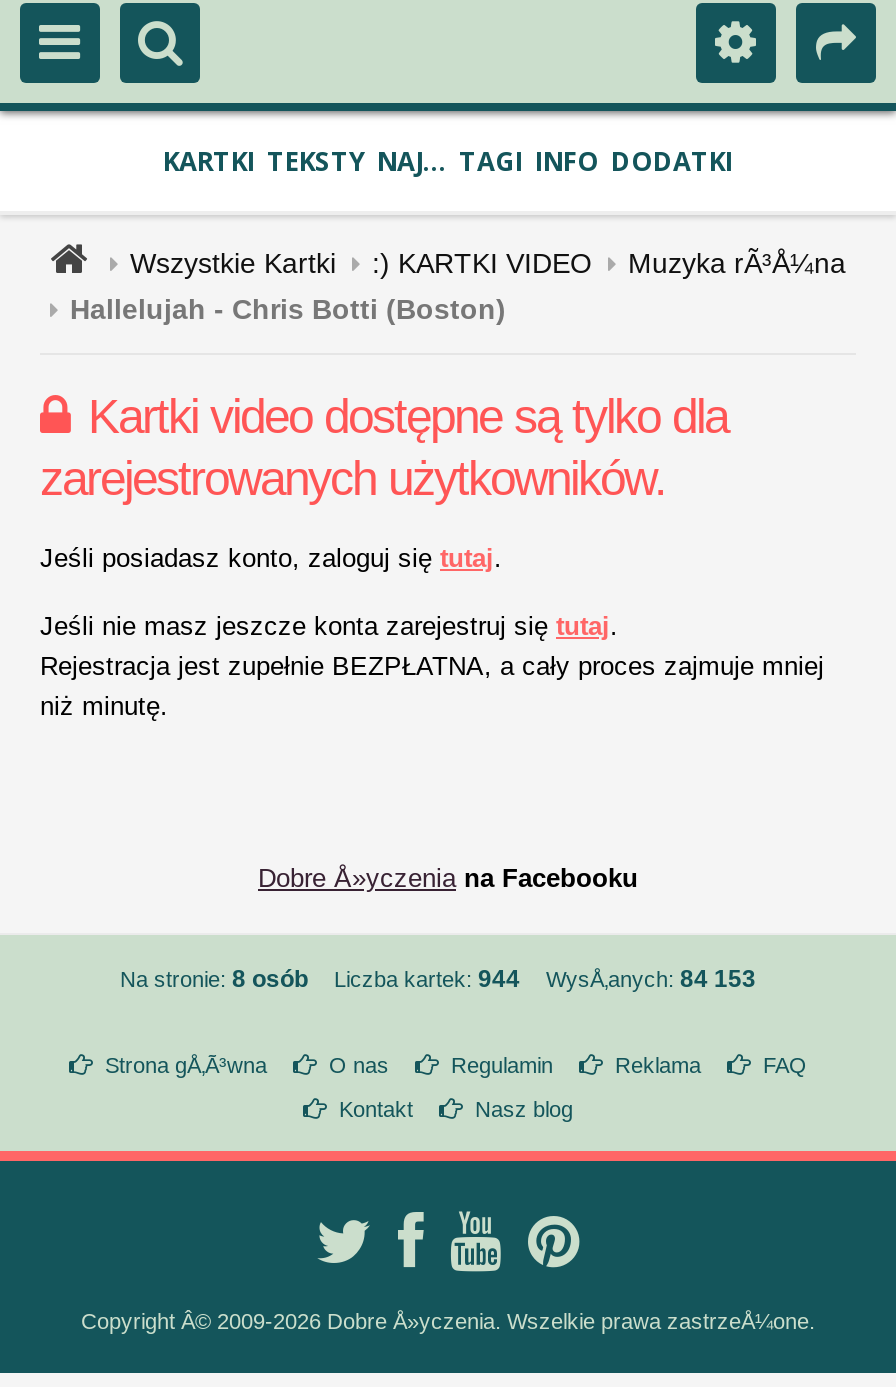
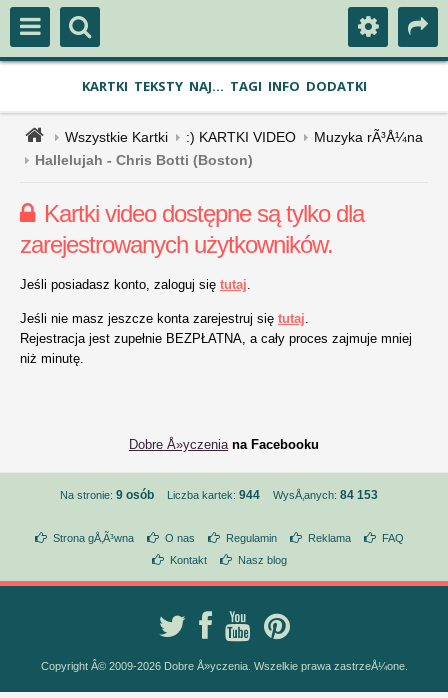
[120,965,308,993] Na stronie: 8 osób -> [60,488,154,502] Na stronie: 9 osób

